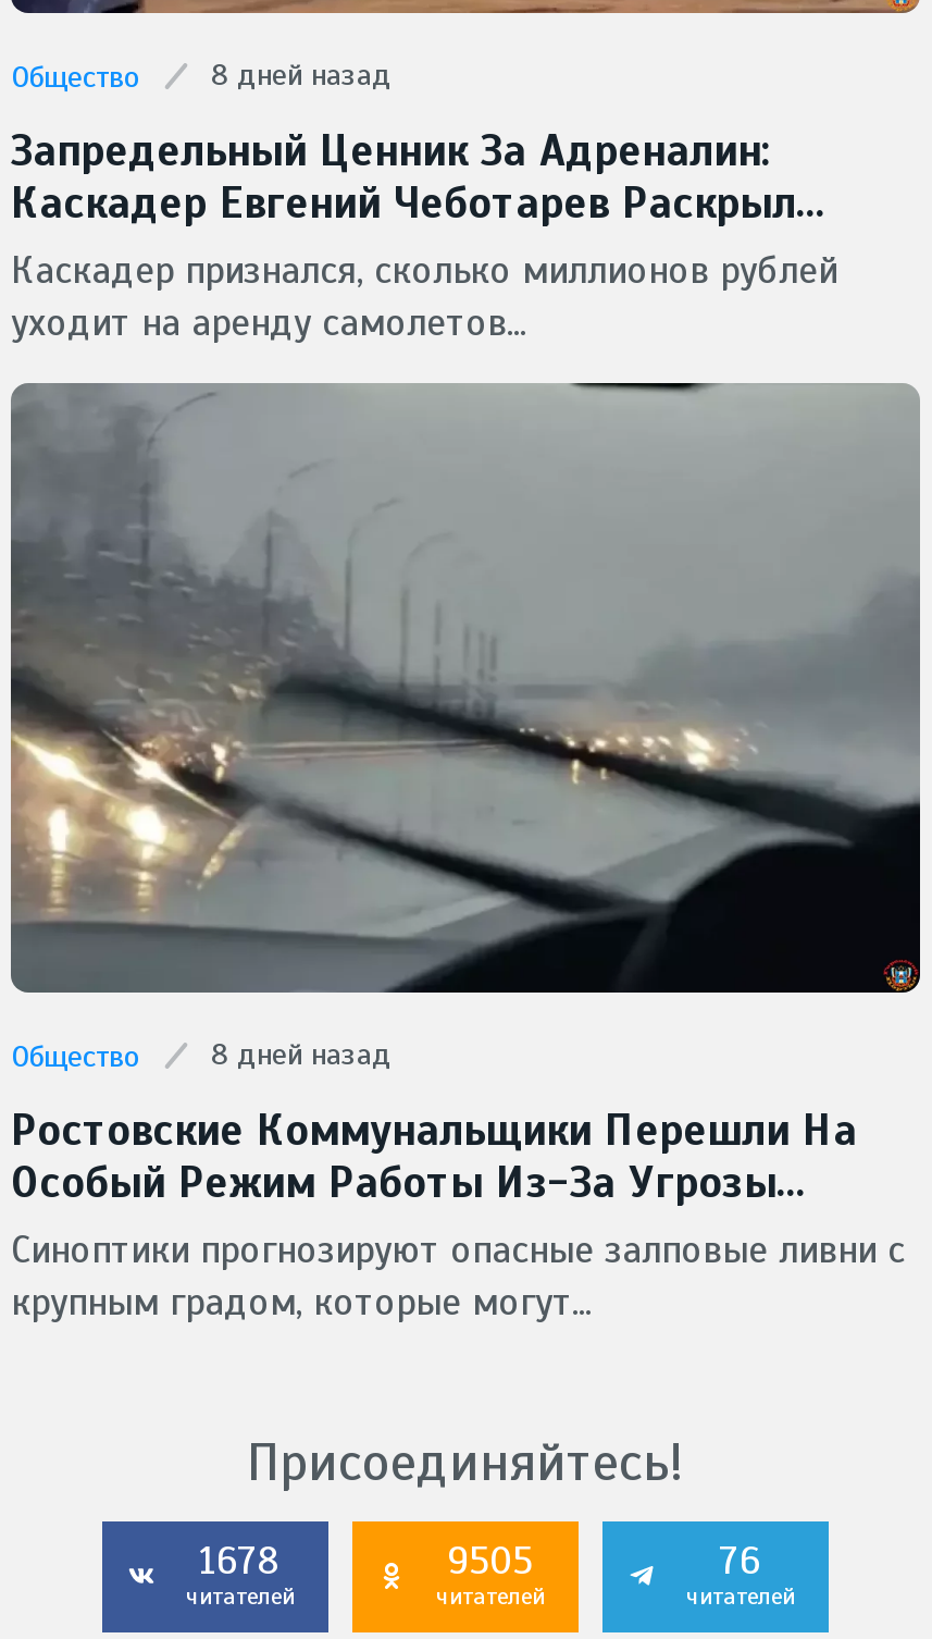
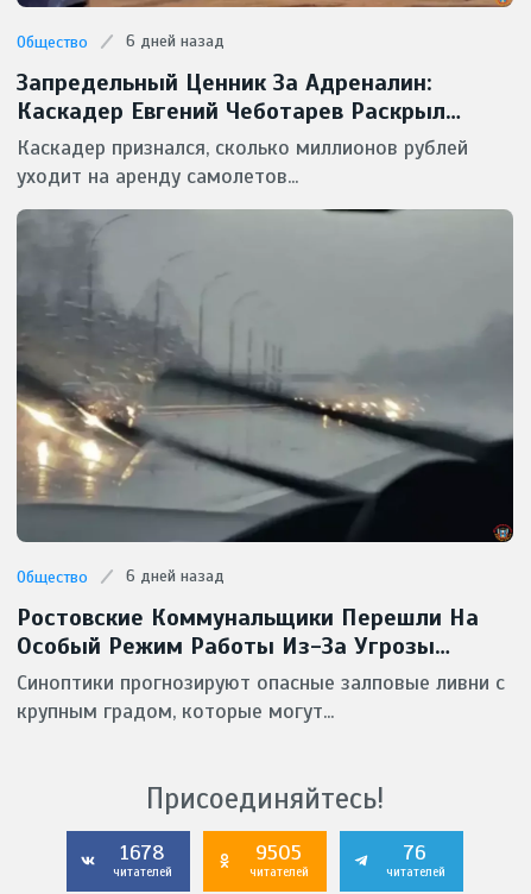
[11,56,392,95] Общество 8 дней назад -> [17,31,225,52] Общество 6 дней назад
[11,1035,392,1075] Общество 8 дней назад -> [17,566,225,587] Общество 6 дней назад

